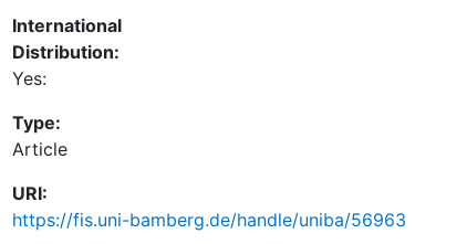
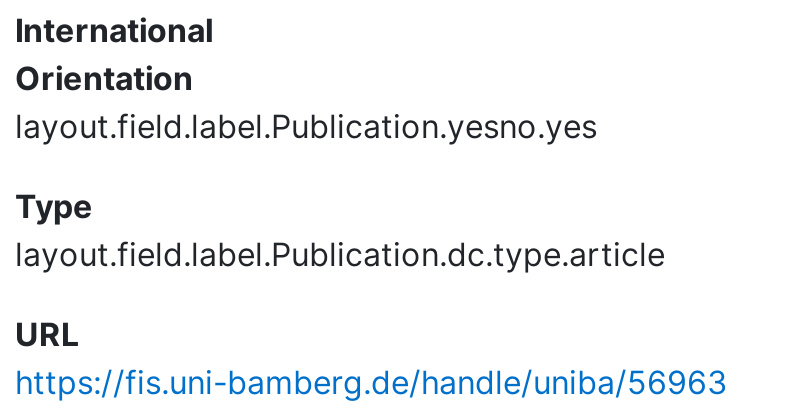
[12,41,120,89] Distribution: | Yes: -> [15,58,597,146] Orientation | layout.field.label.Publication.yesno.yes
[12,112,68,160] Type: | Article -> [15,186,665,274] Type | layout.field.label.Publication.dc.type.article
[12,182,48,204] URI: -> [15,314,79,354] URL

